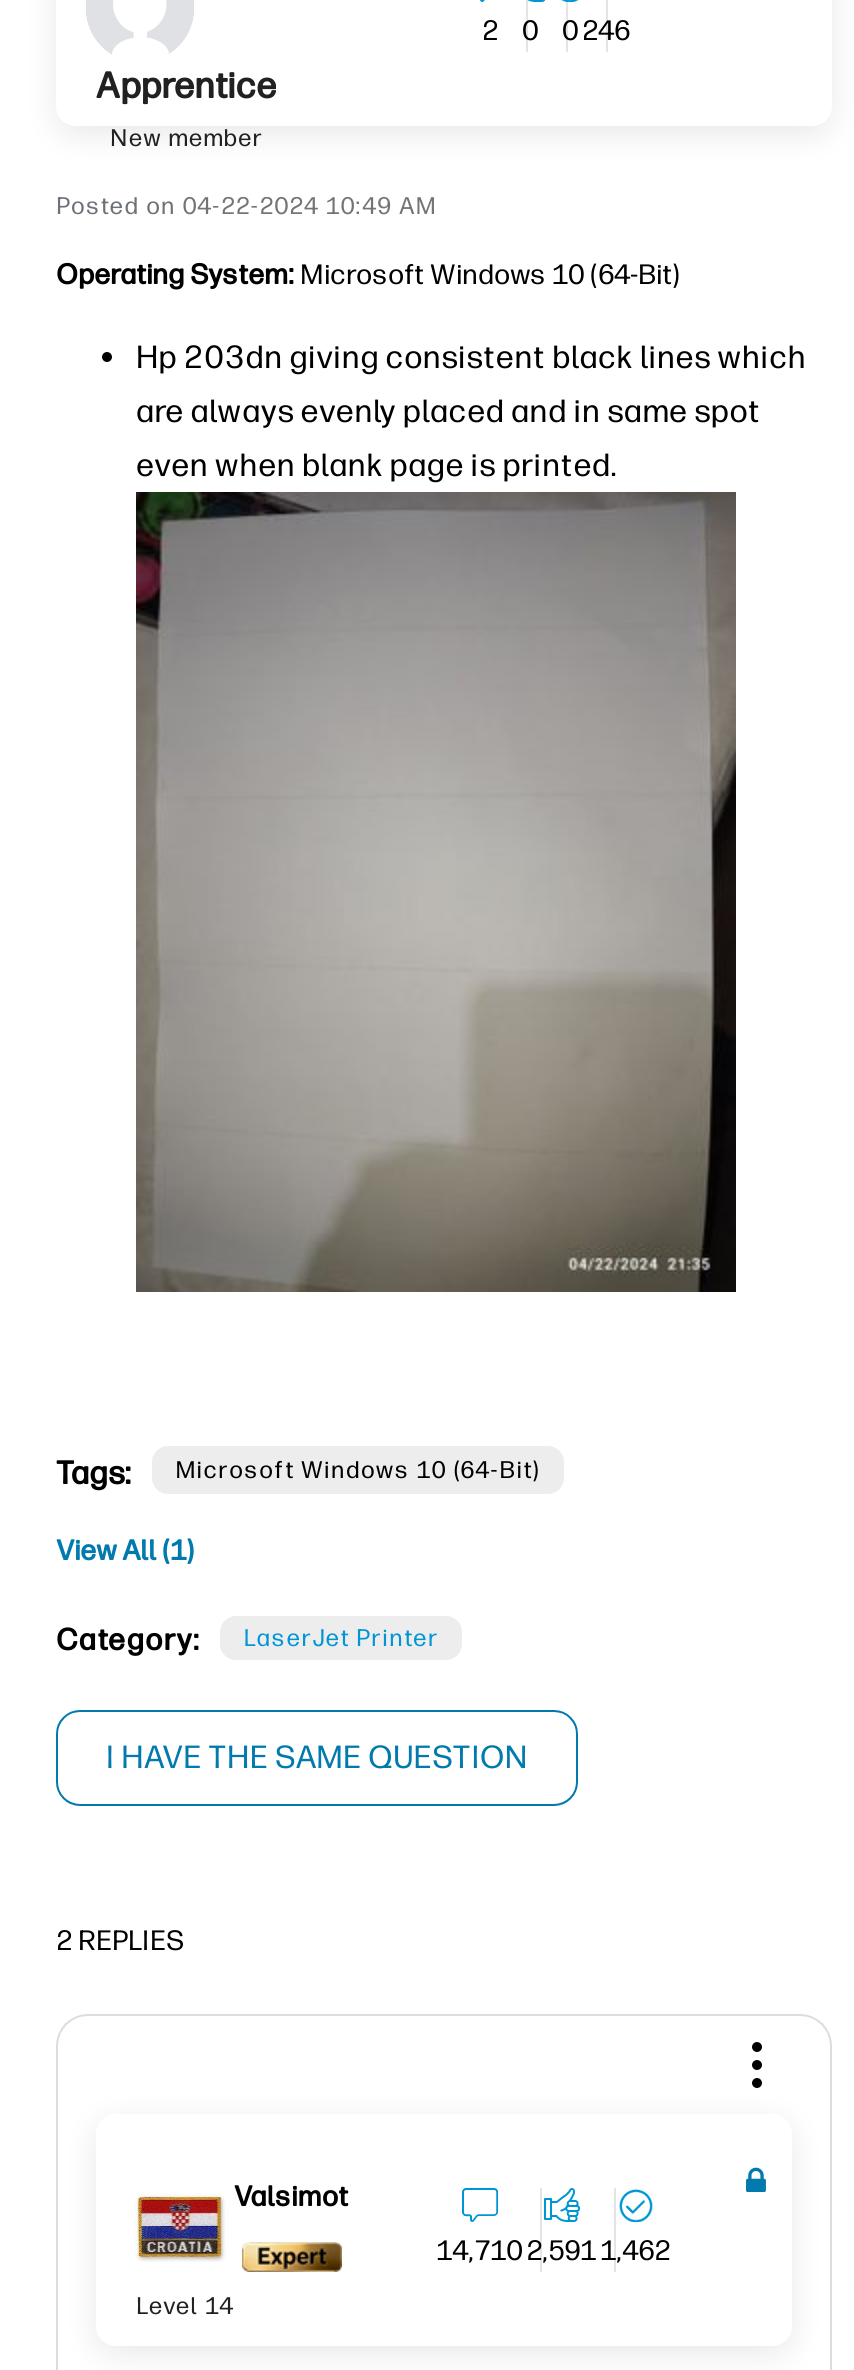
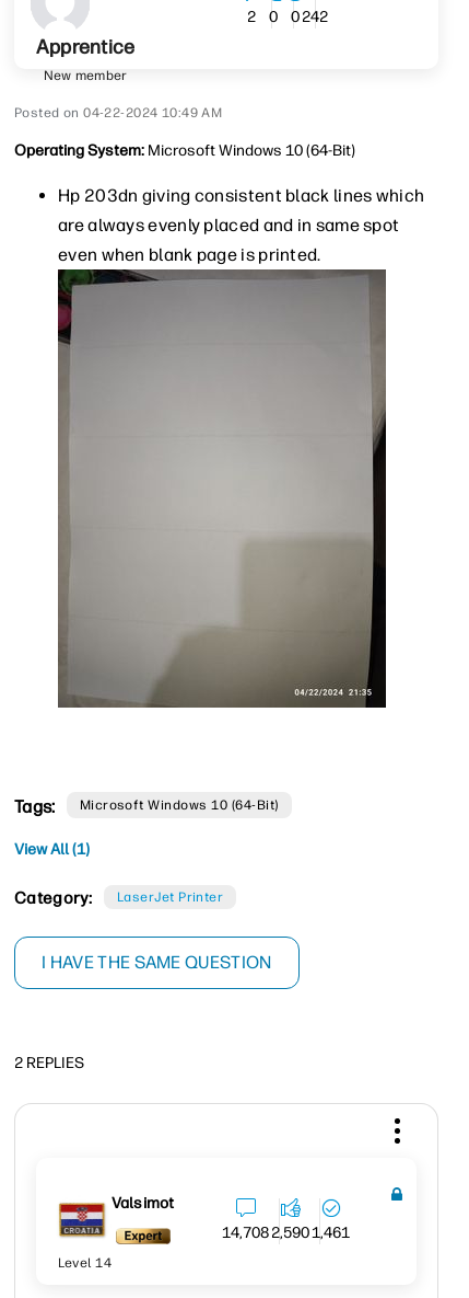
[482,13,630,48] 2 0 0 246 -> [247,7,328,26] 2 0 0 242
[436,2234,670,2268] 14,710 2,591 1,462 -> [222,1224,350,1242] 14,708 2,590 1,461

